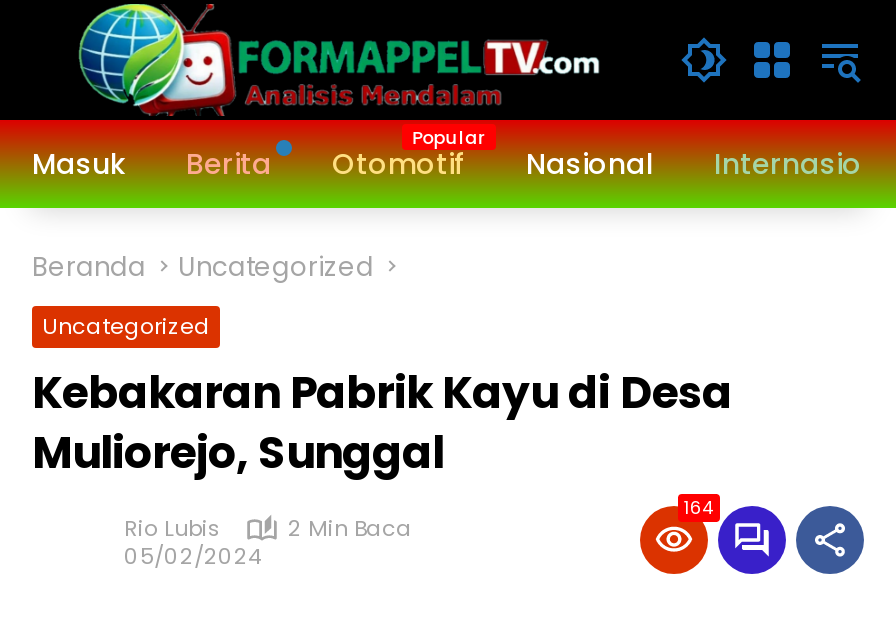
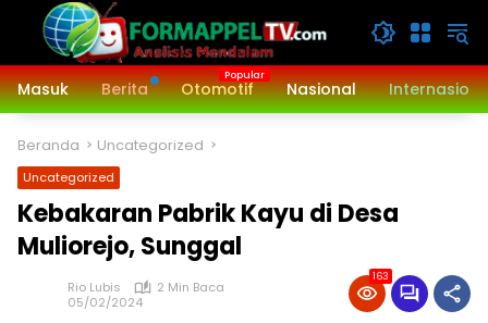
[684,496,714,520] 164 -> [373,270,389,283] 163

